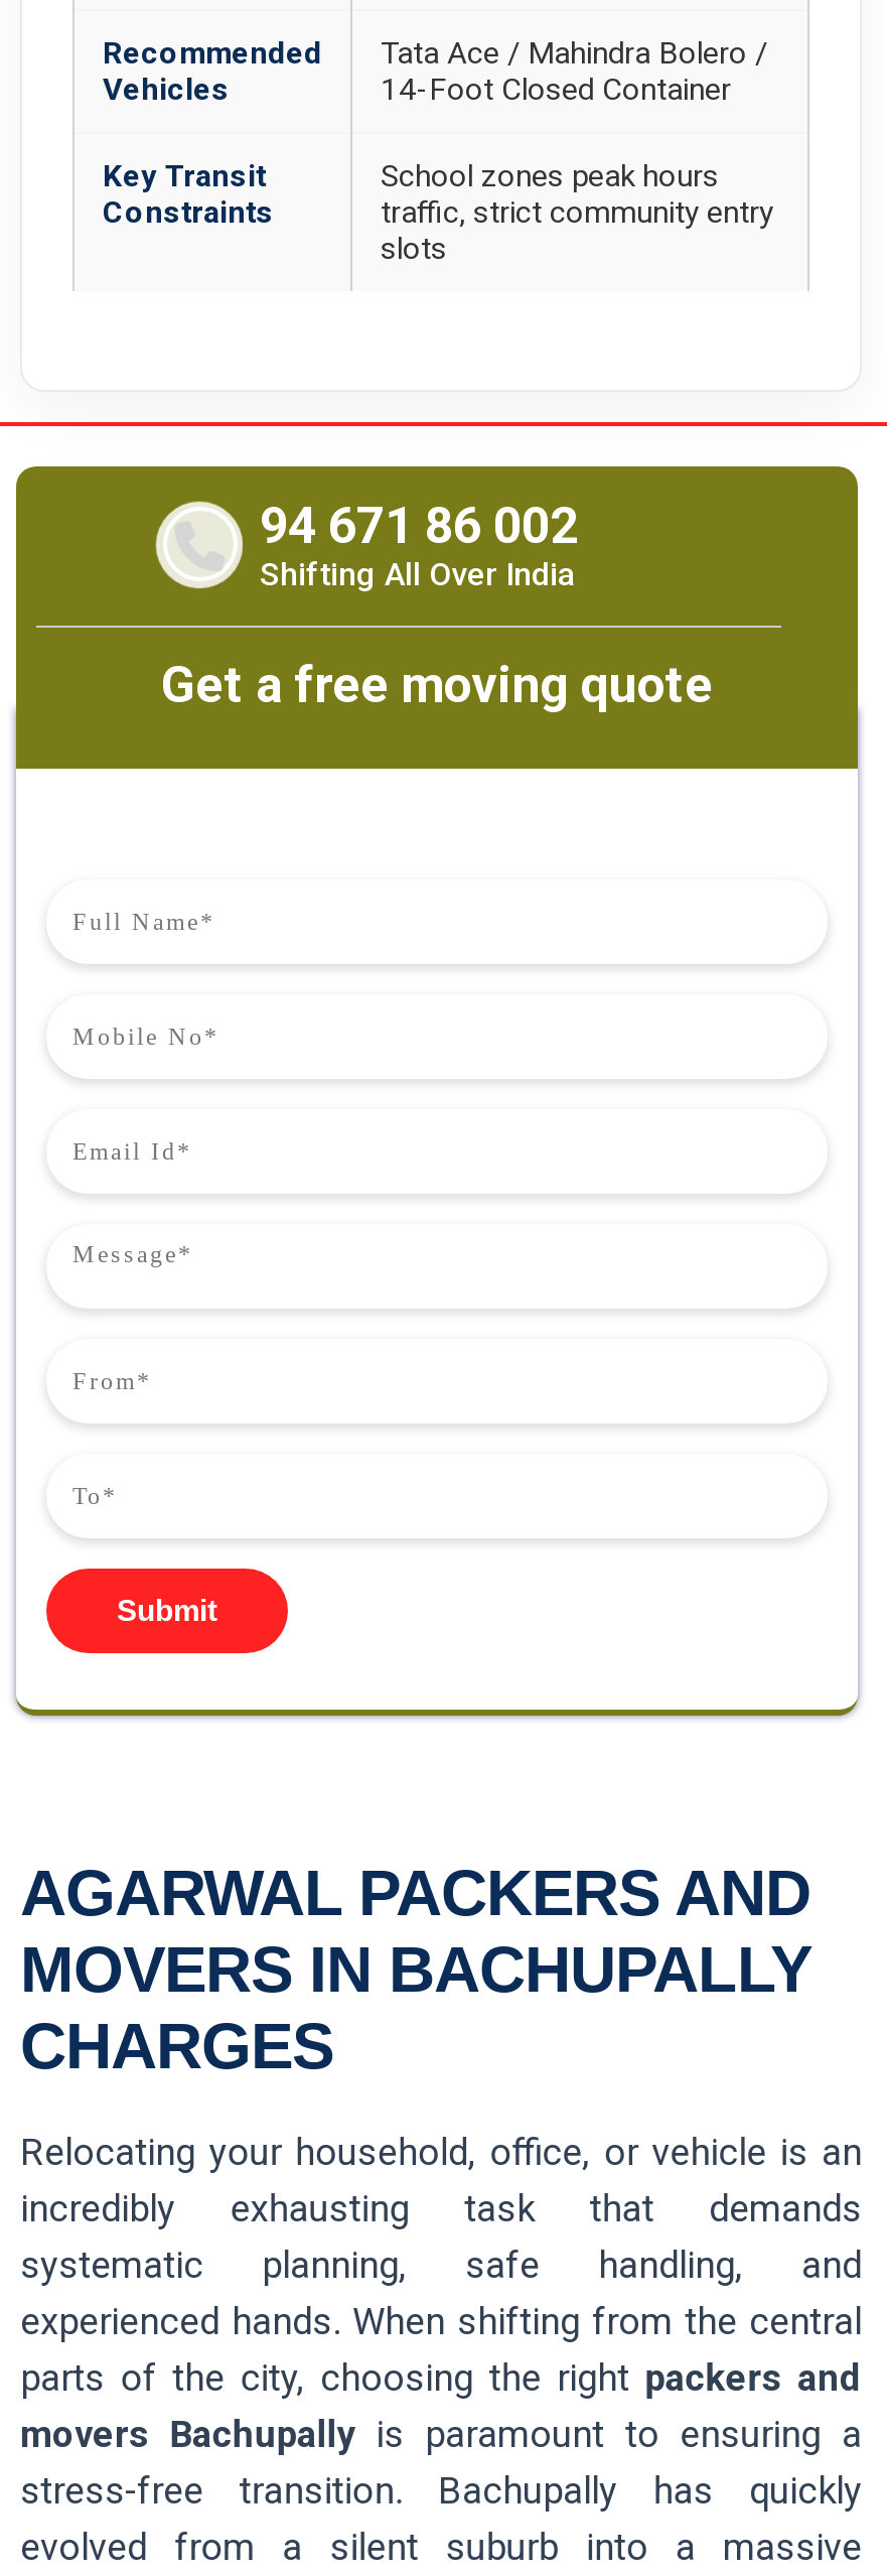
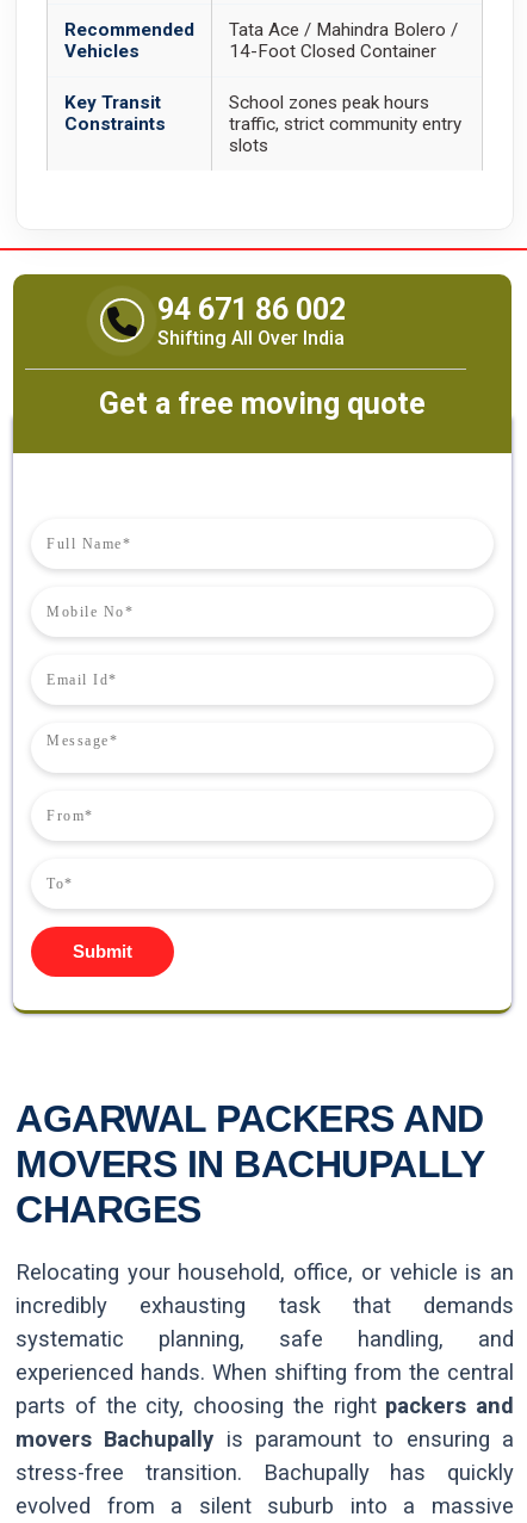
[155,501,244,589] [image] -> [97,296,147,346] [image]

